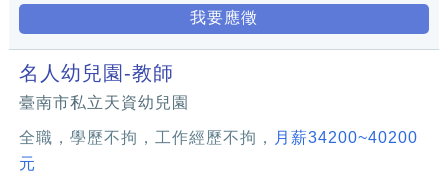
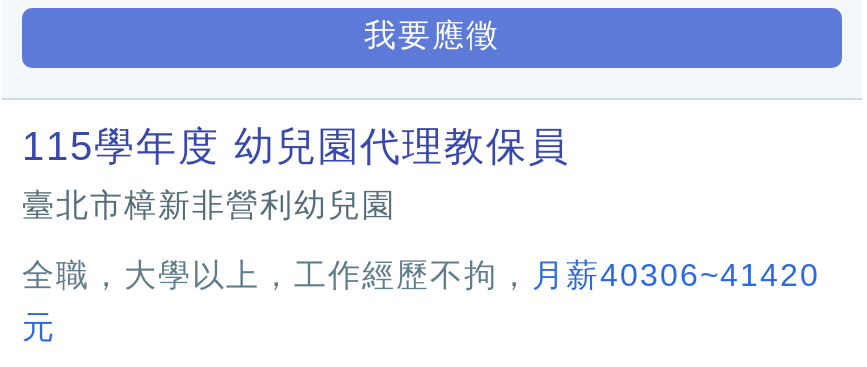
[19,62,174,84] 名人幼兒園-教師 -> [22,124,570,168] 115學年度 幼兒園代理教保員
[19,94,189,111] 臺南市私立天資幼兒園 -> [22,188,396,222] 臺北市樟新非營利幼兒園
[19,129,418,146] 全職，學歷不拘，工作經歷不拘，月薪34200~40200 -> [22,258,820,292] 全職，大學以上，工作經歷不拘，月薪40306~41420

